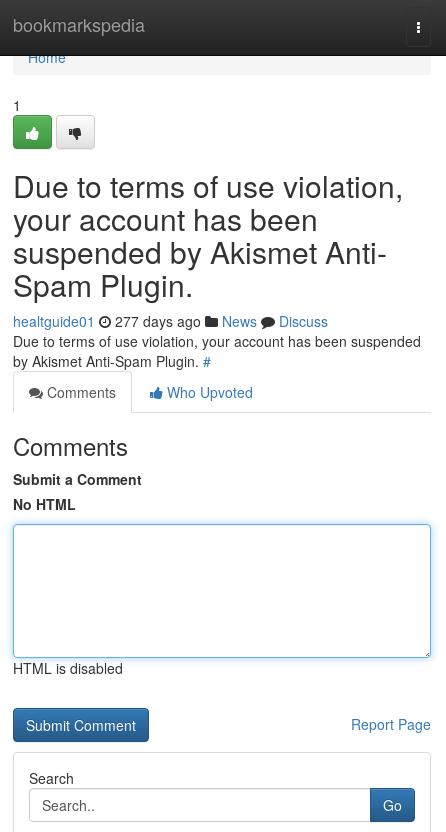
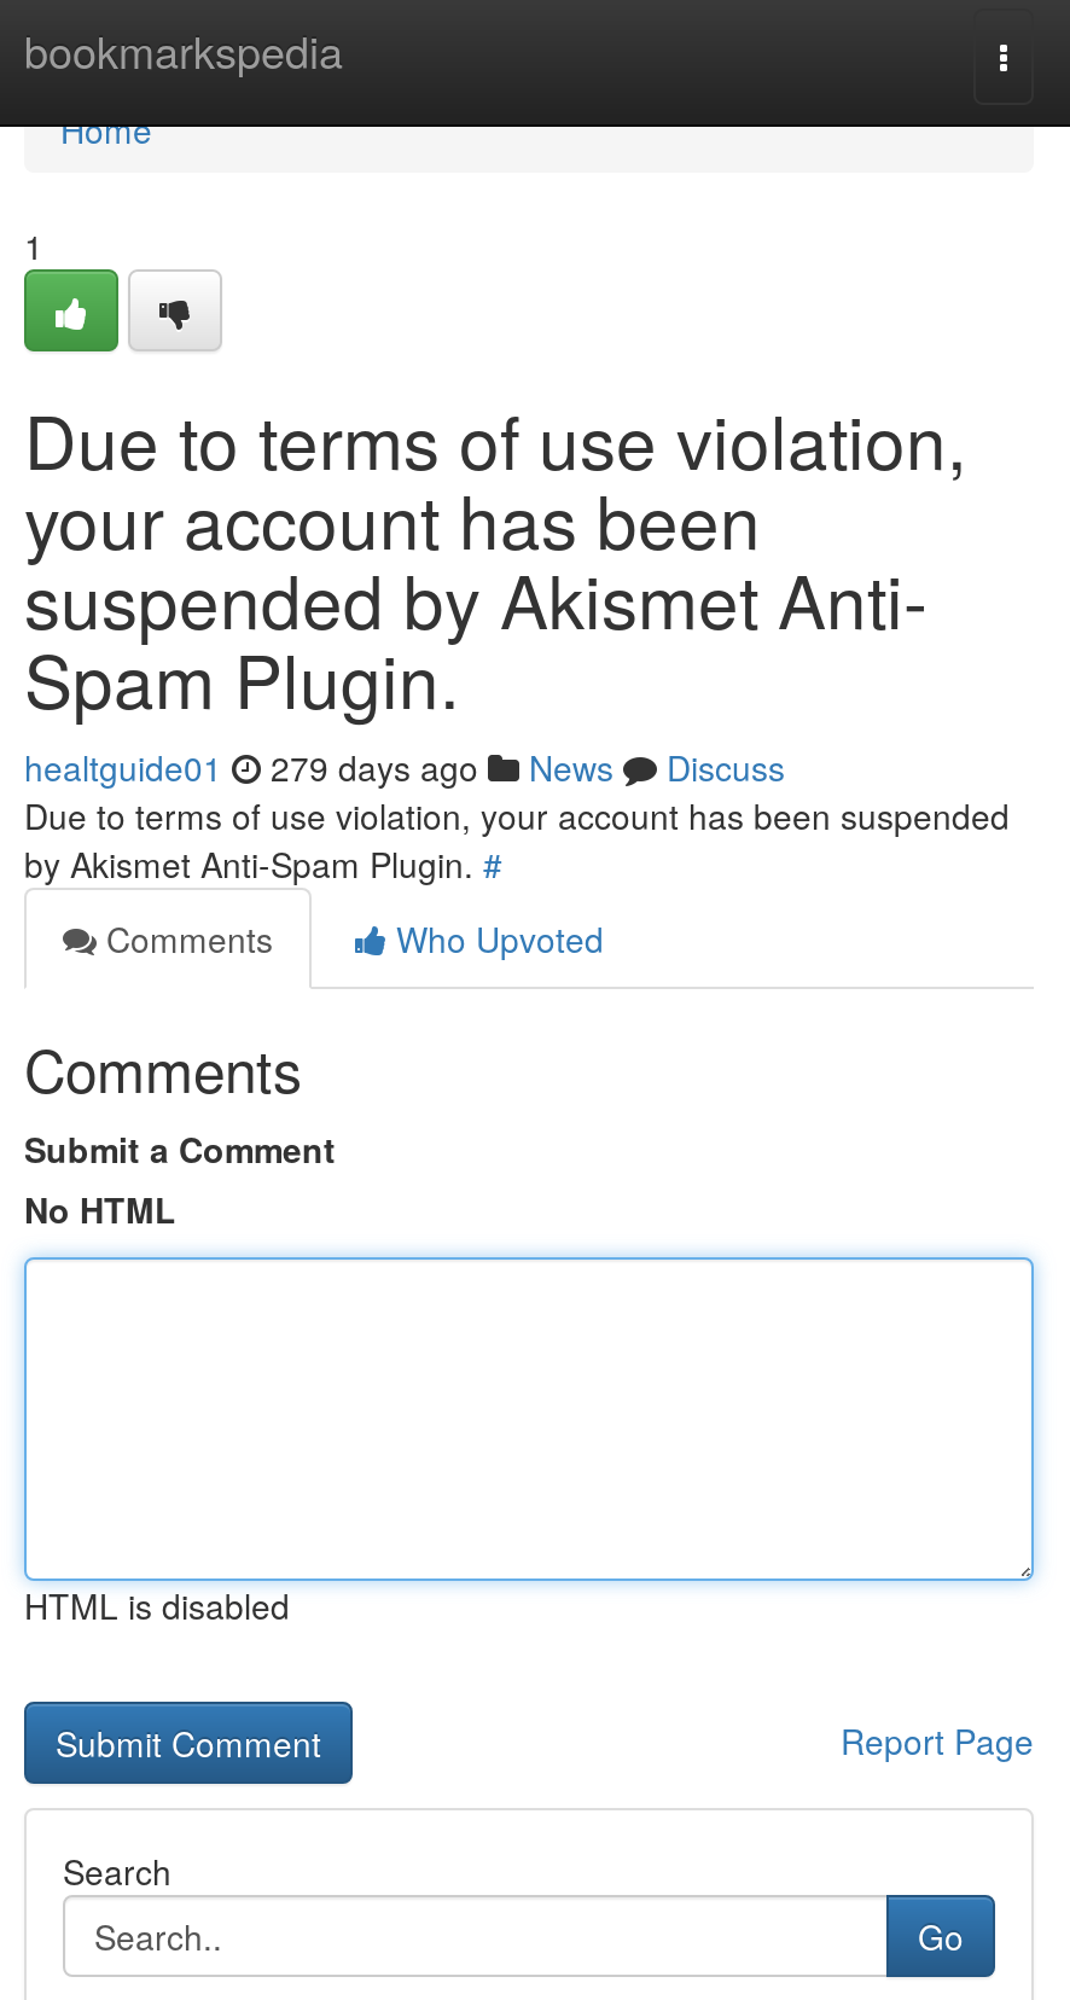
[13,311,328,331] healtguide01 277 days ago News Discuss -> [24,743,785,791] healtguide01 279 days ago News Discuss

